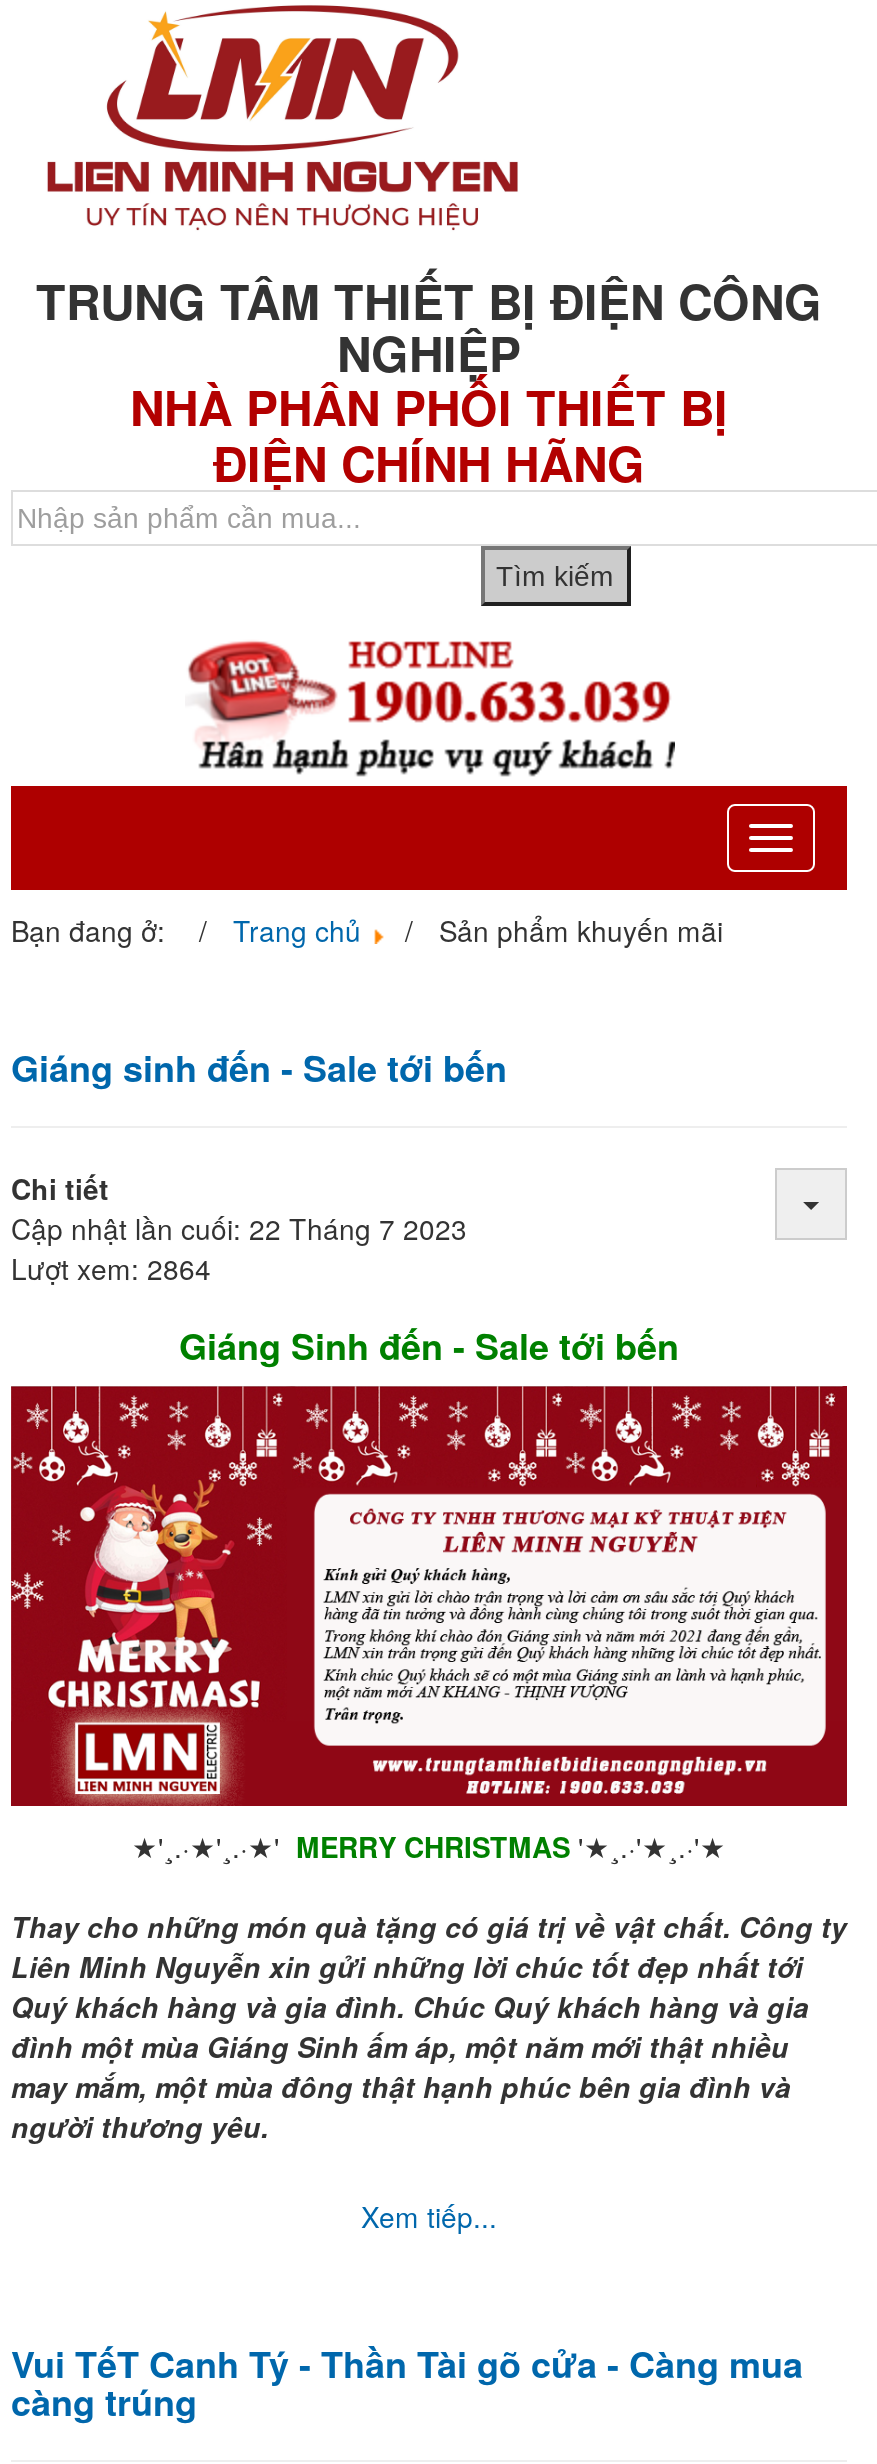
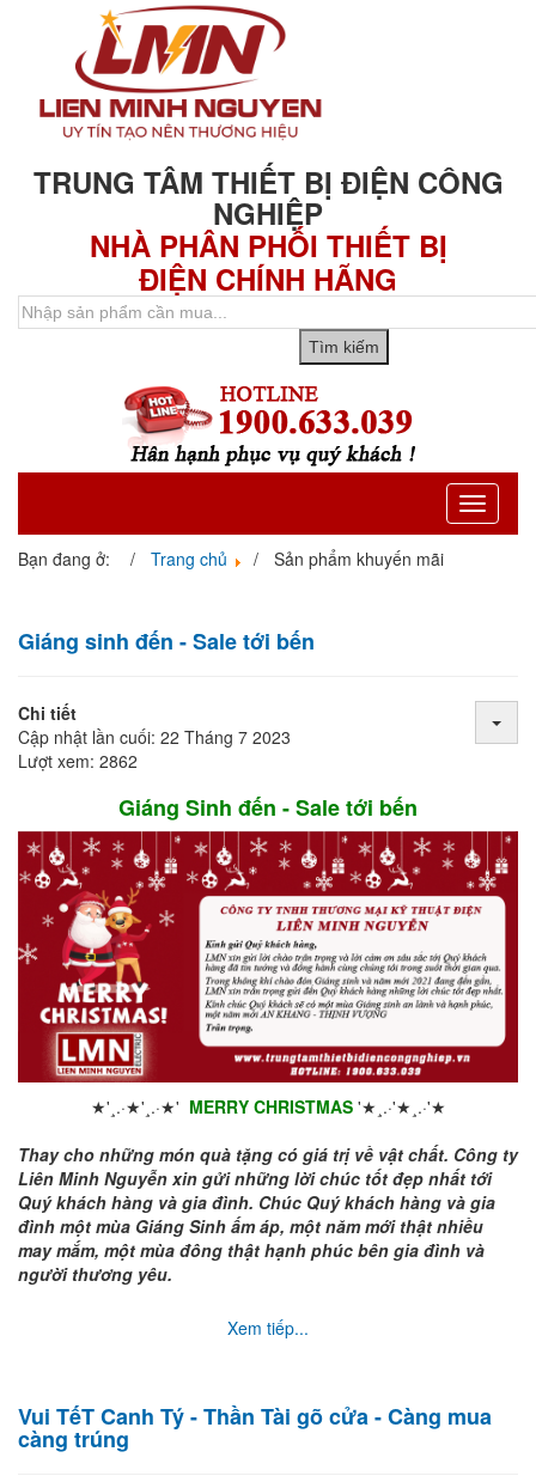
[11,1247,211,1287] Lượt xem: 2864 -> [18,748,138,772] Lượt xem: 2862

